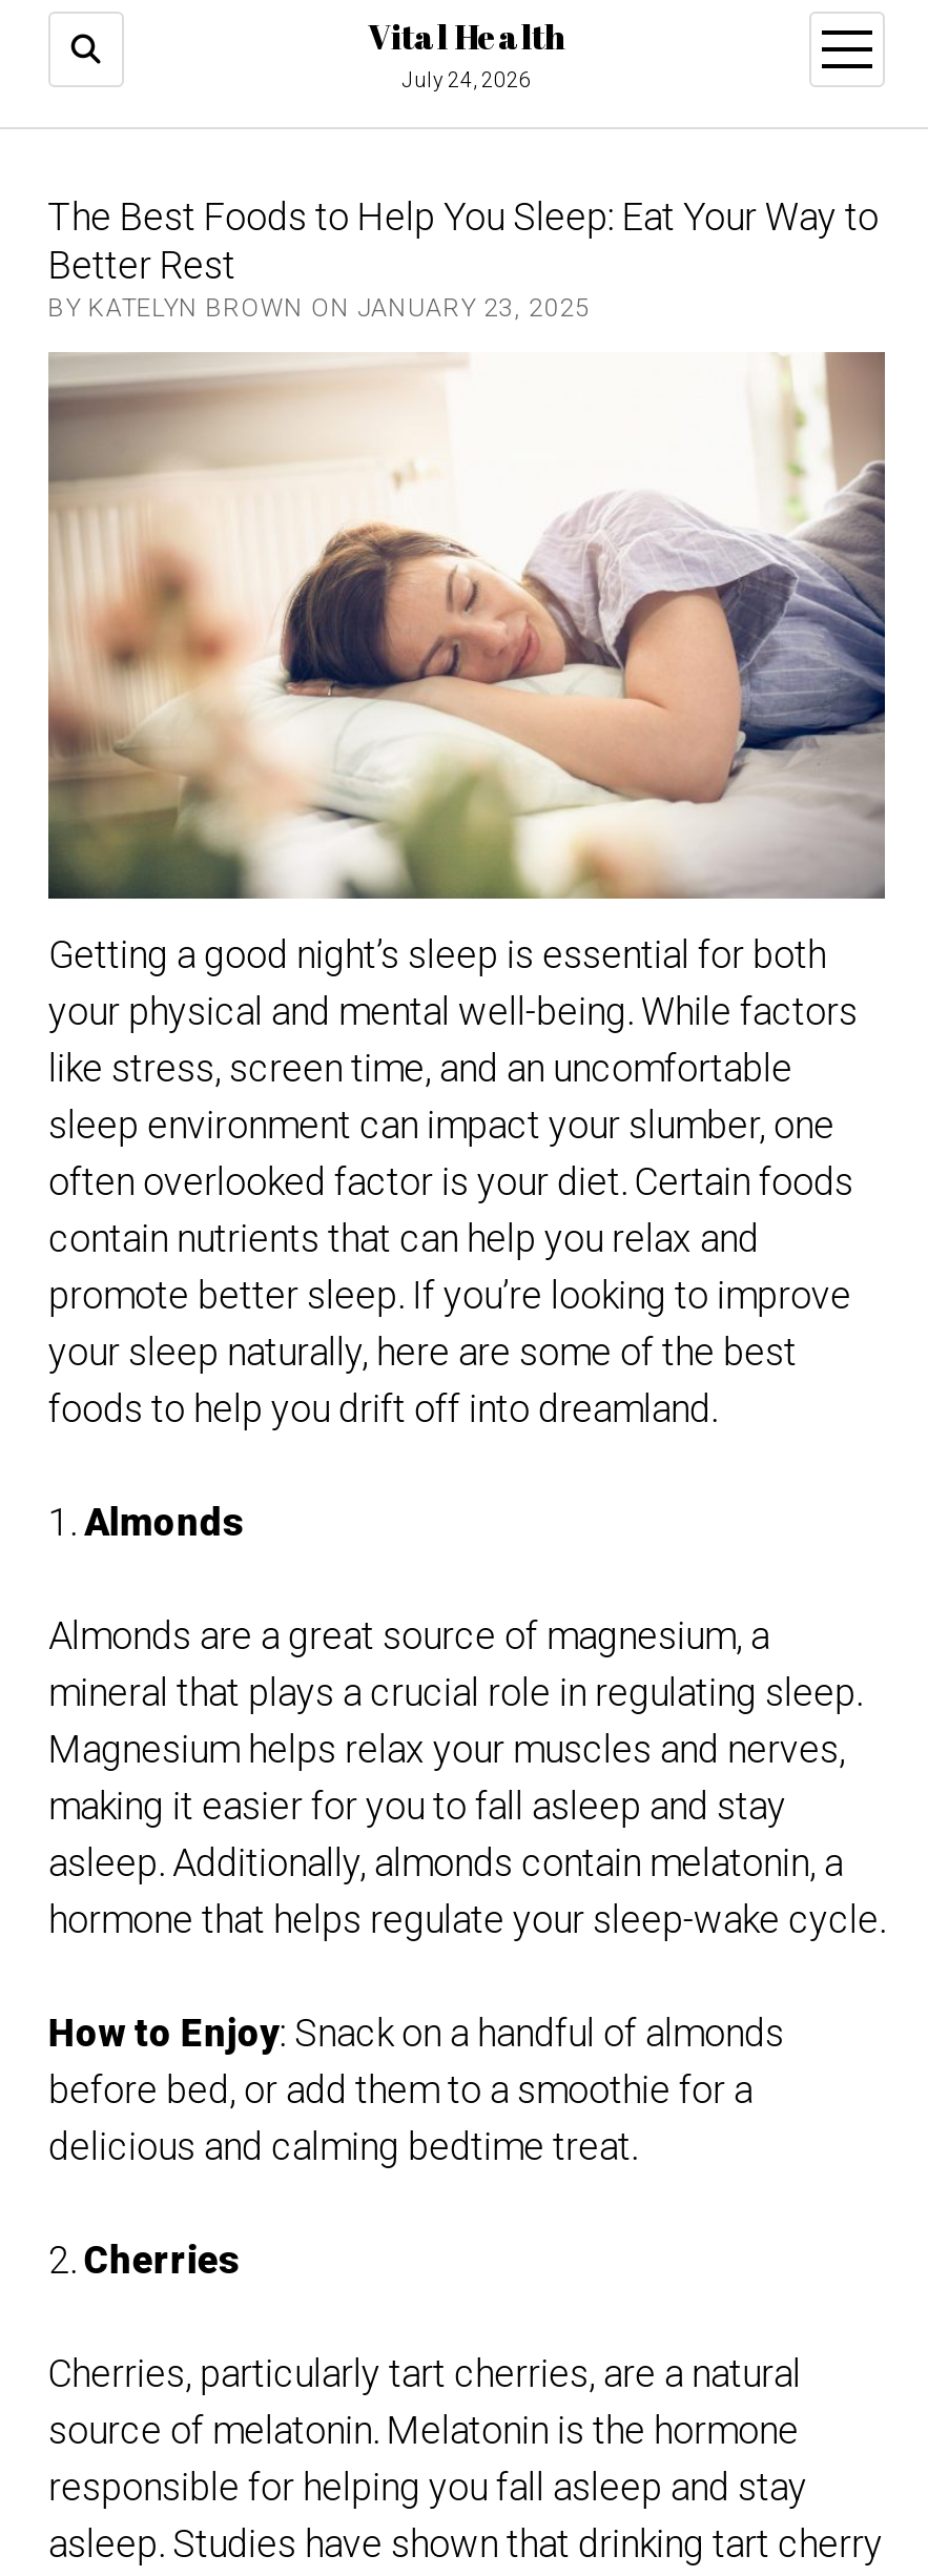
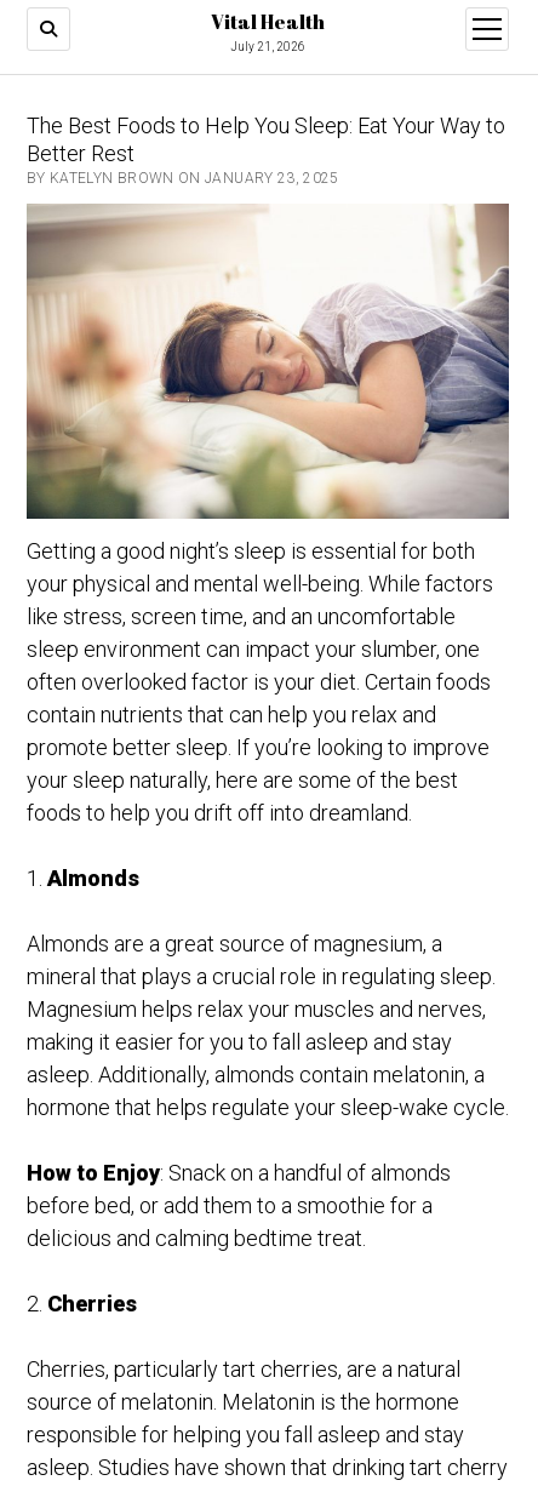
[401,68,532,91] July 24, 2026 -> [230,40,305,53] July 21, 2026

